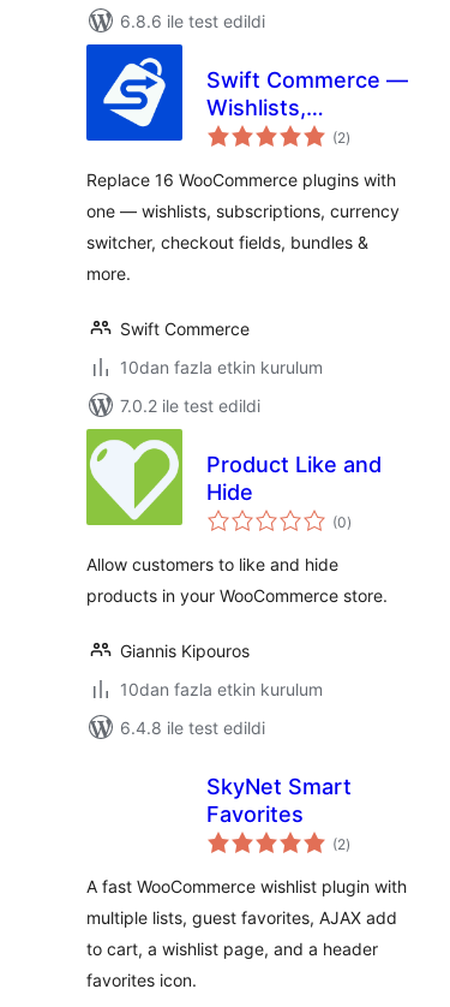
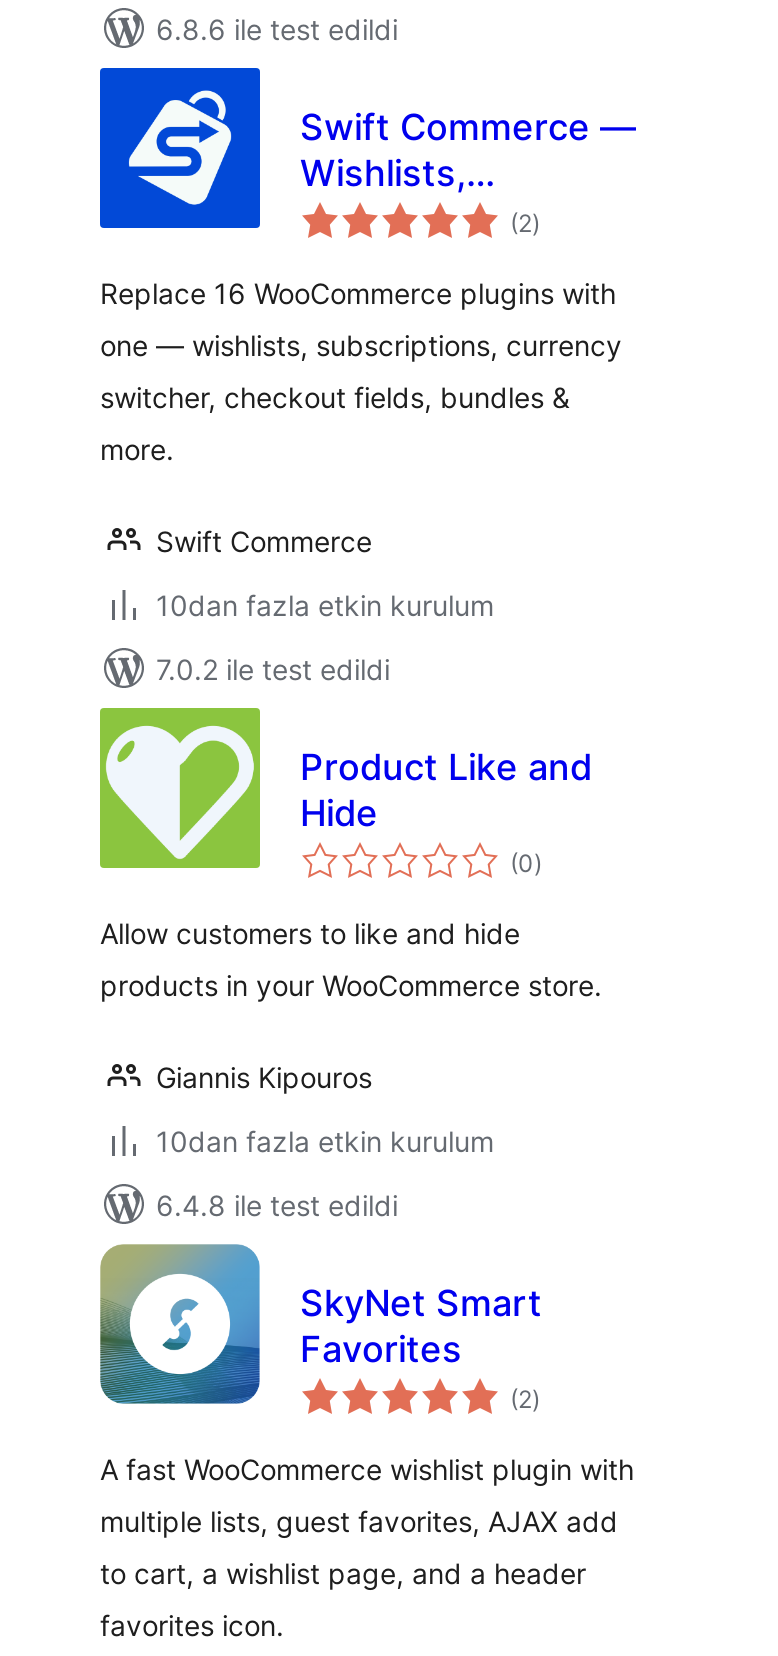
none -> [98,1242,262,1406] [image]

